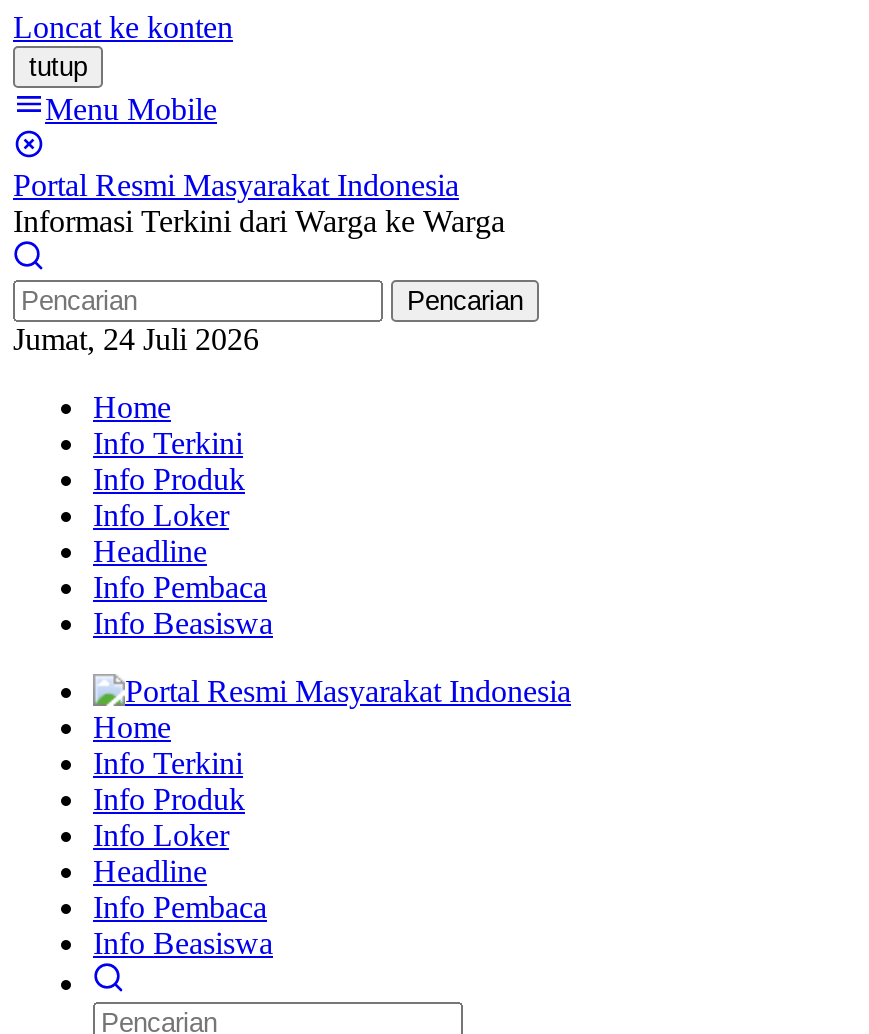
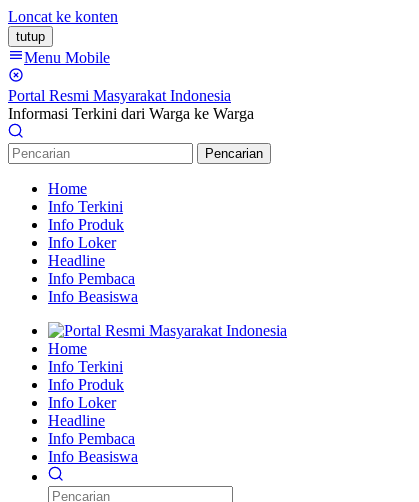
[13,322,259,356] Jumat, 24 Juli 2026 -> none

